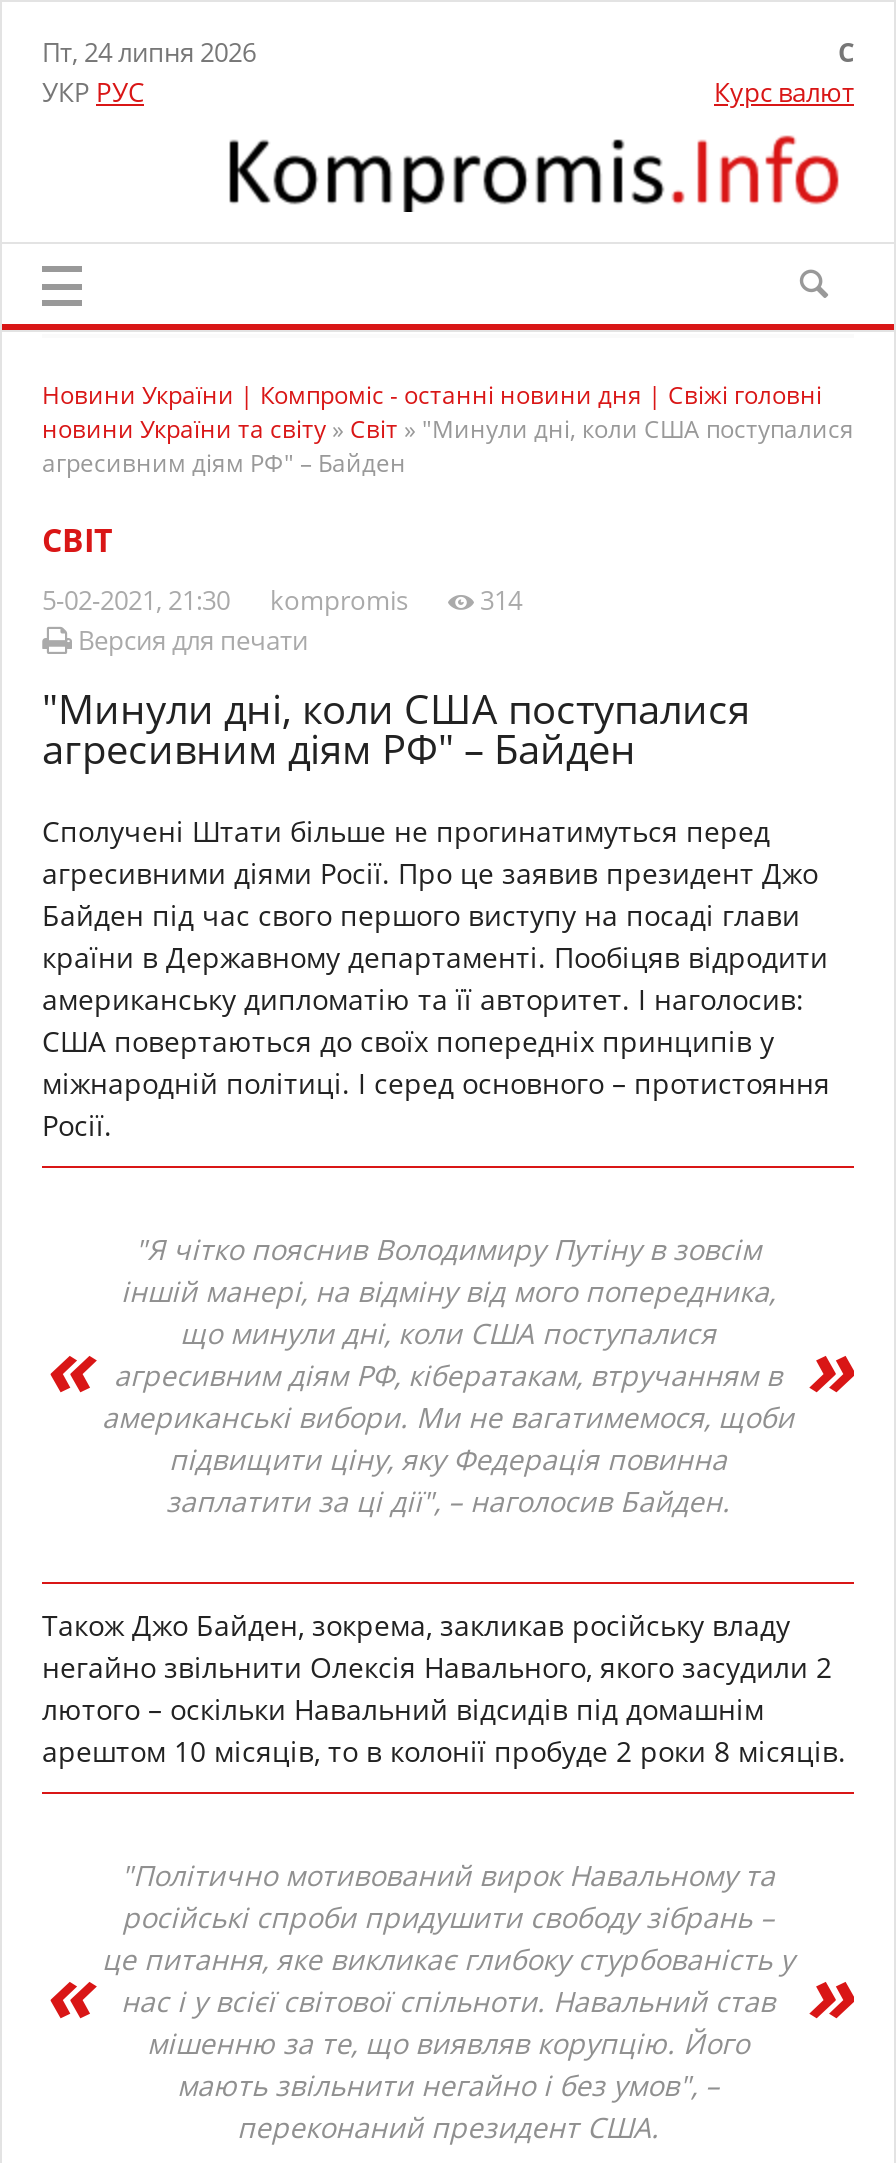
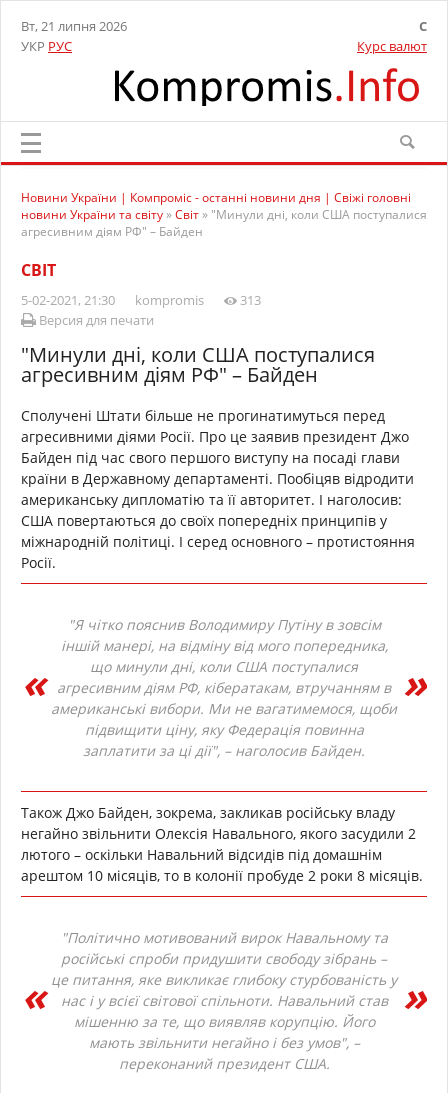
[42,34,256,70] Пт, 24 липня 2026 -> [21,17,127,35] Вт, 21 липня 2026
[42,582,522,618] 5-02-2021, 21:30 kompromis 314 -> [21,291,261,309] 5-02-2021, 21:30 kompromis 313

